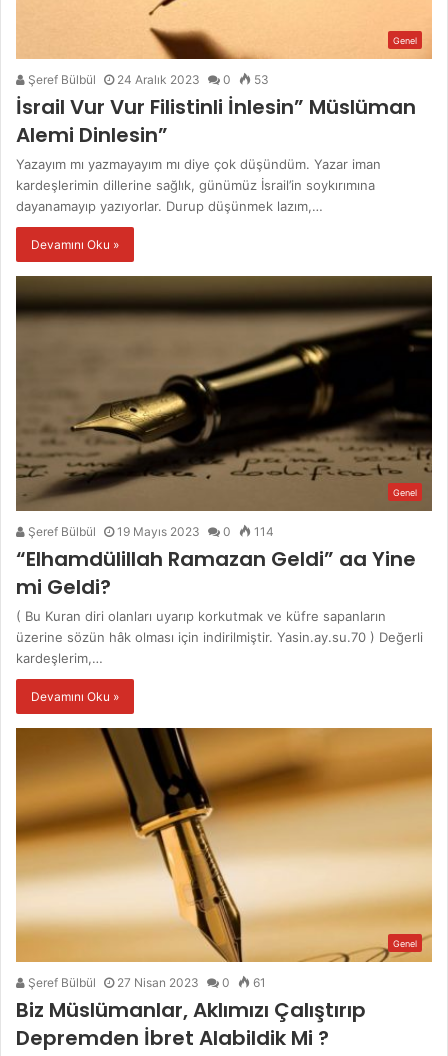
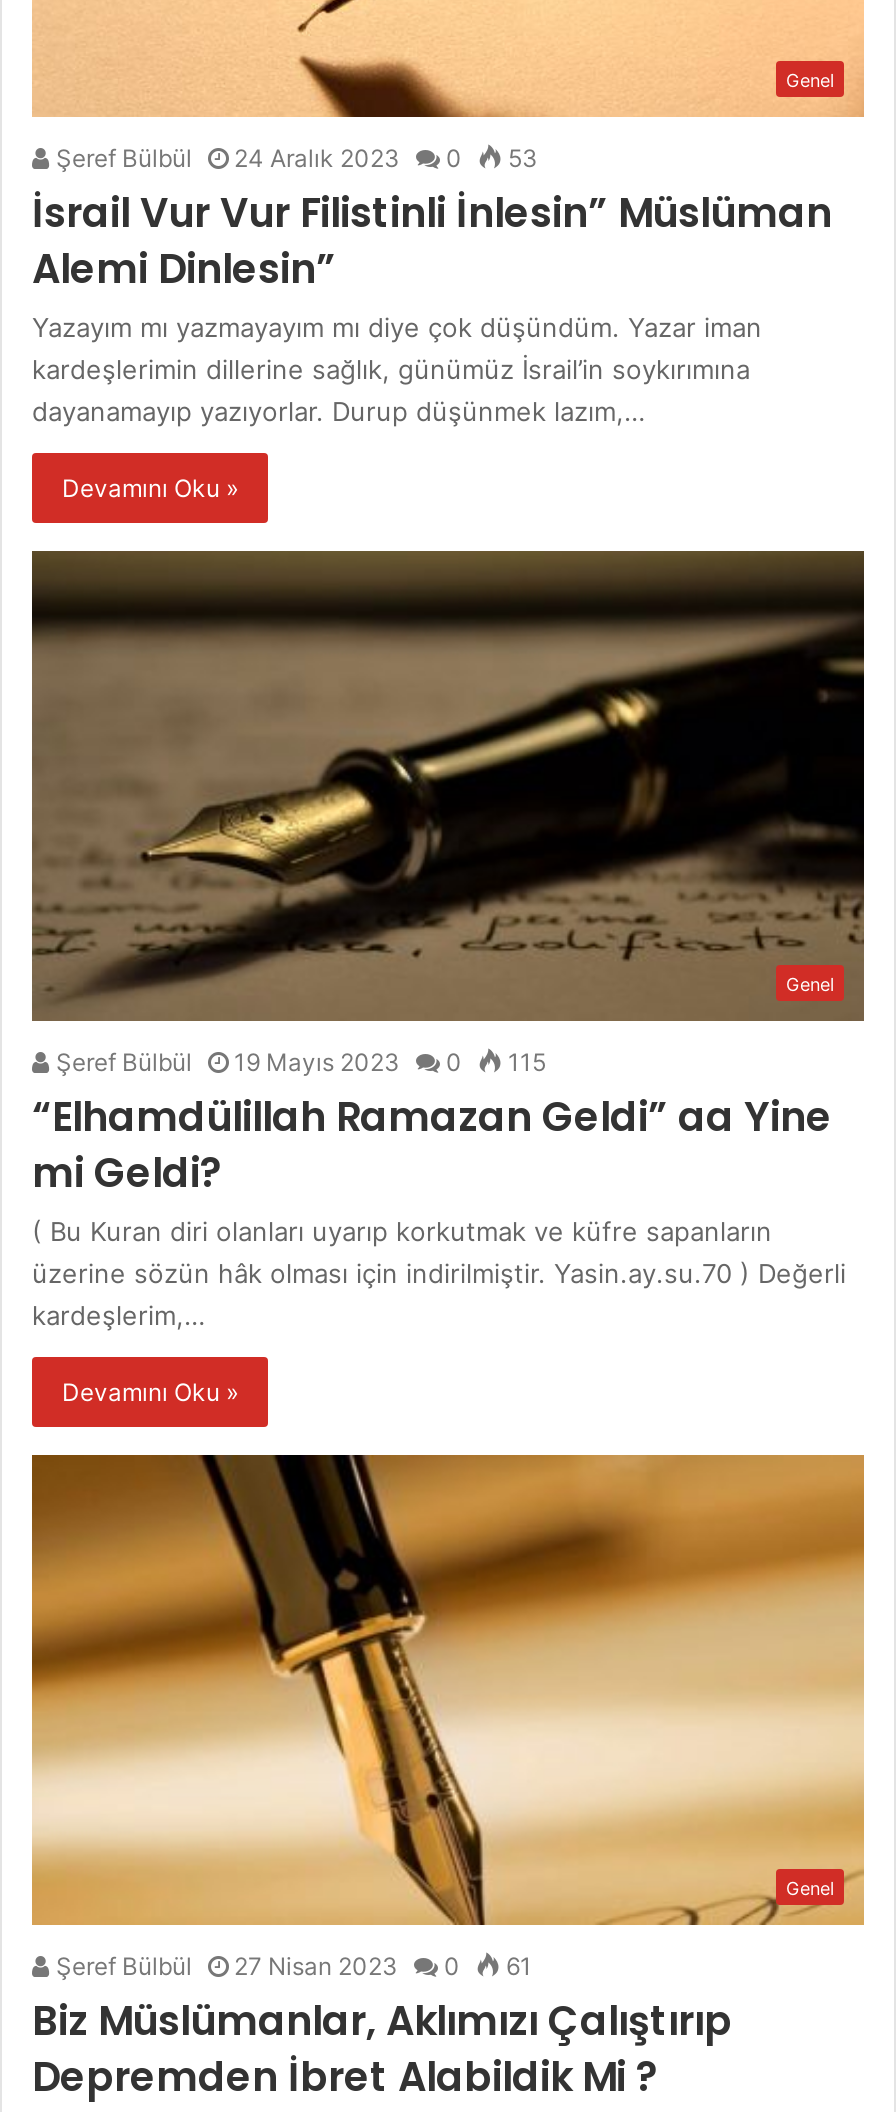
[25,524,274,539] Şeref Bülbül 19 Mayıs 2023 0 114 -> [50,1048,546,1078] Şeref Bülbül 19 Mayıs 2023 0 115

